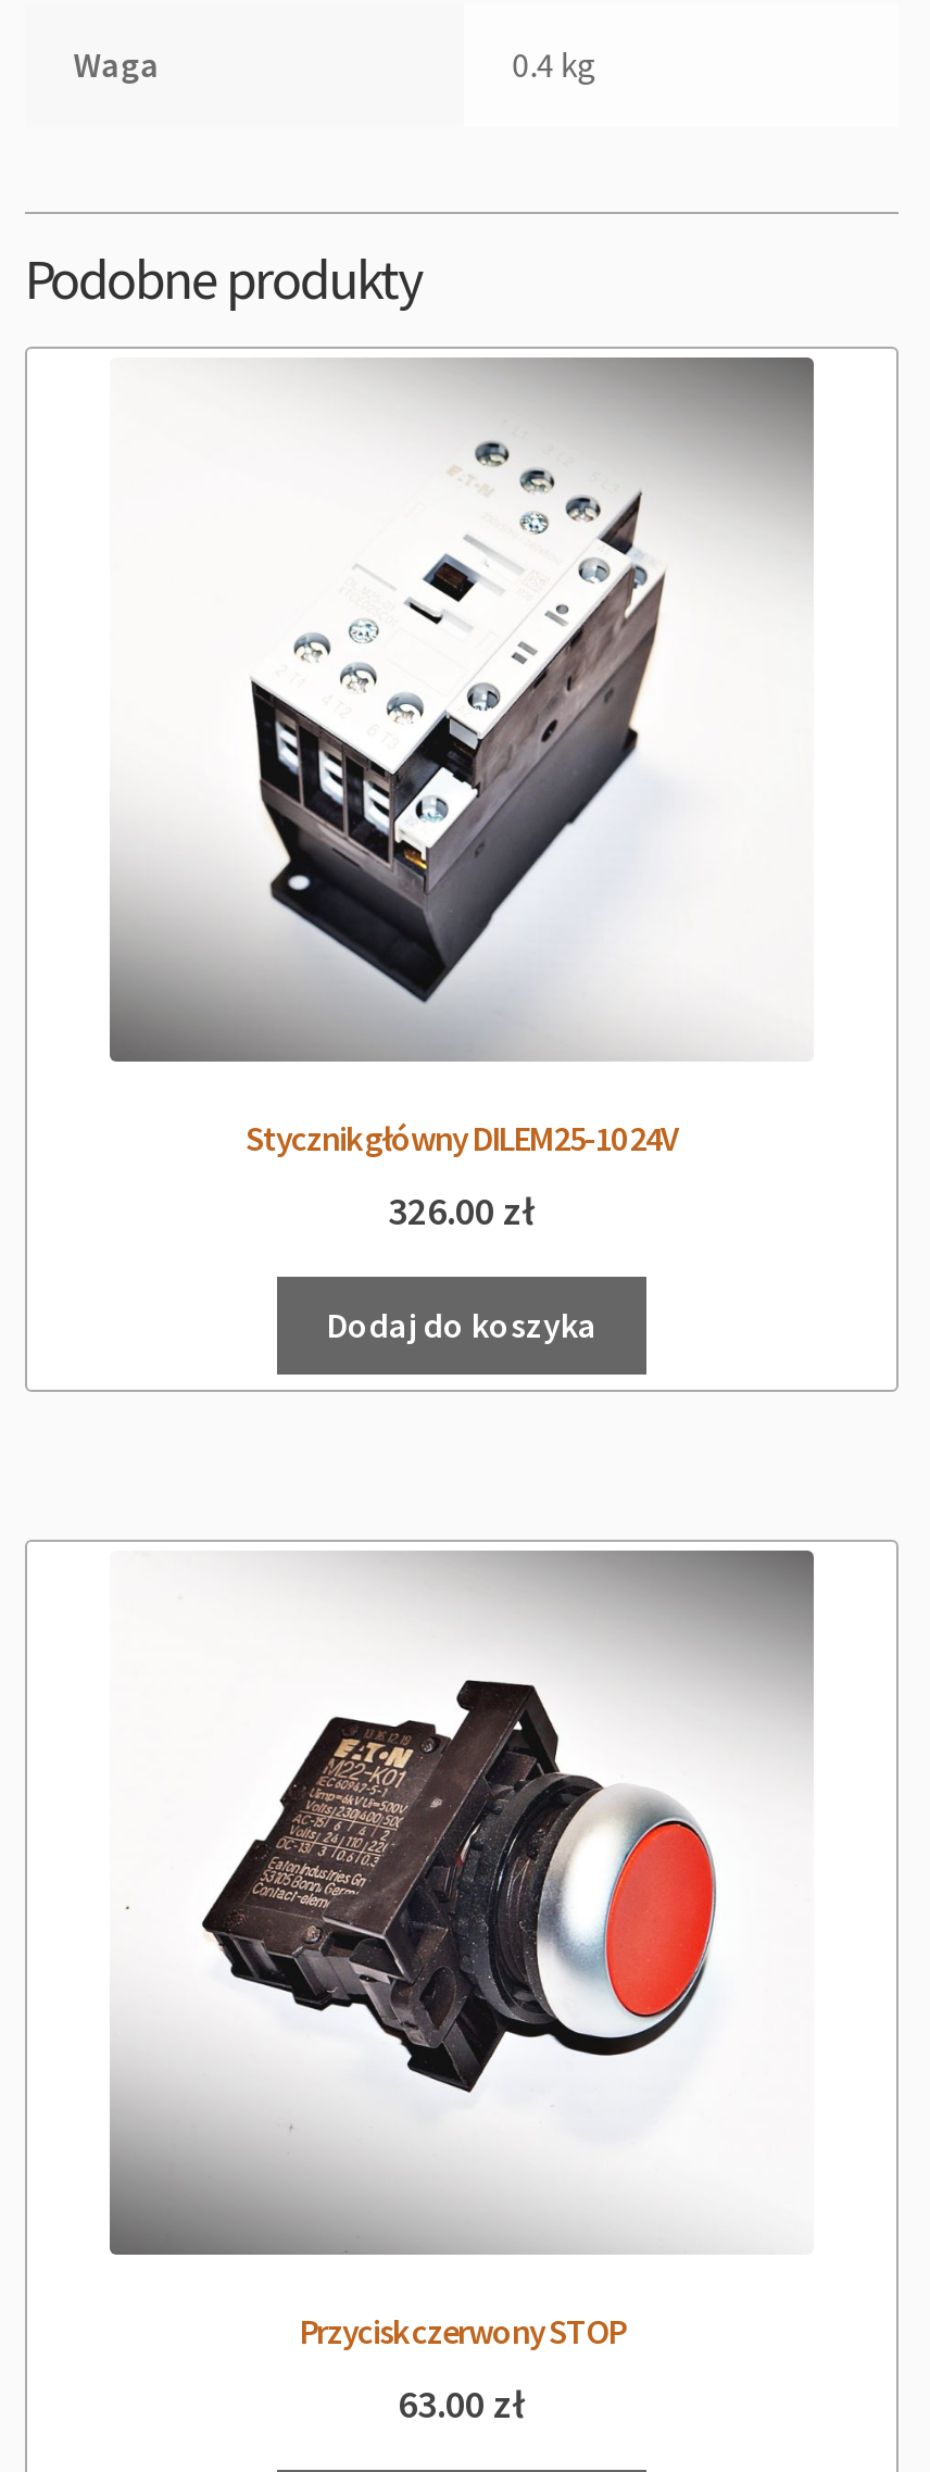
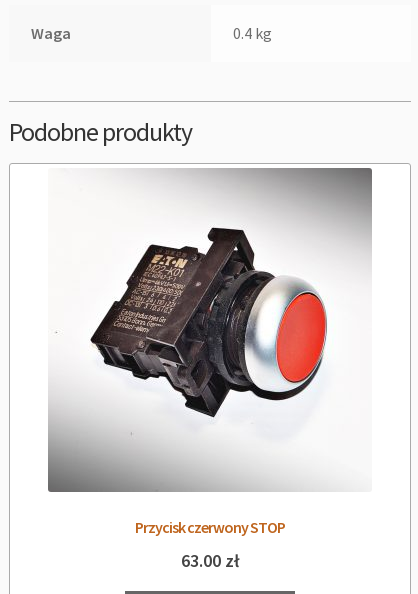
[249,440,666,1005] [image] -> none
[246,1116,678,1345] Stycznik główny DILEM 25-10 24V | 326.00 zł | Dodaj do koszyka -> none

